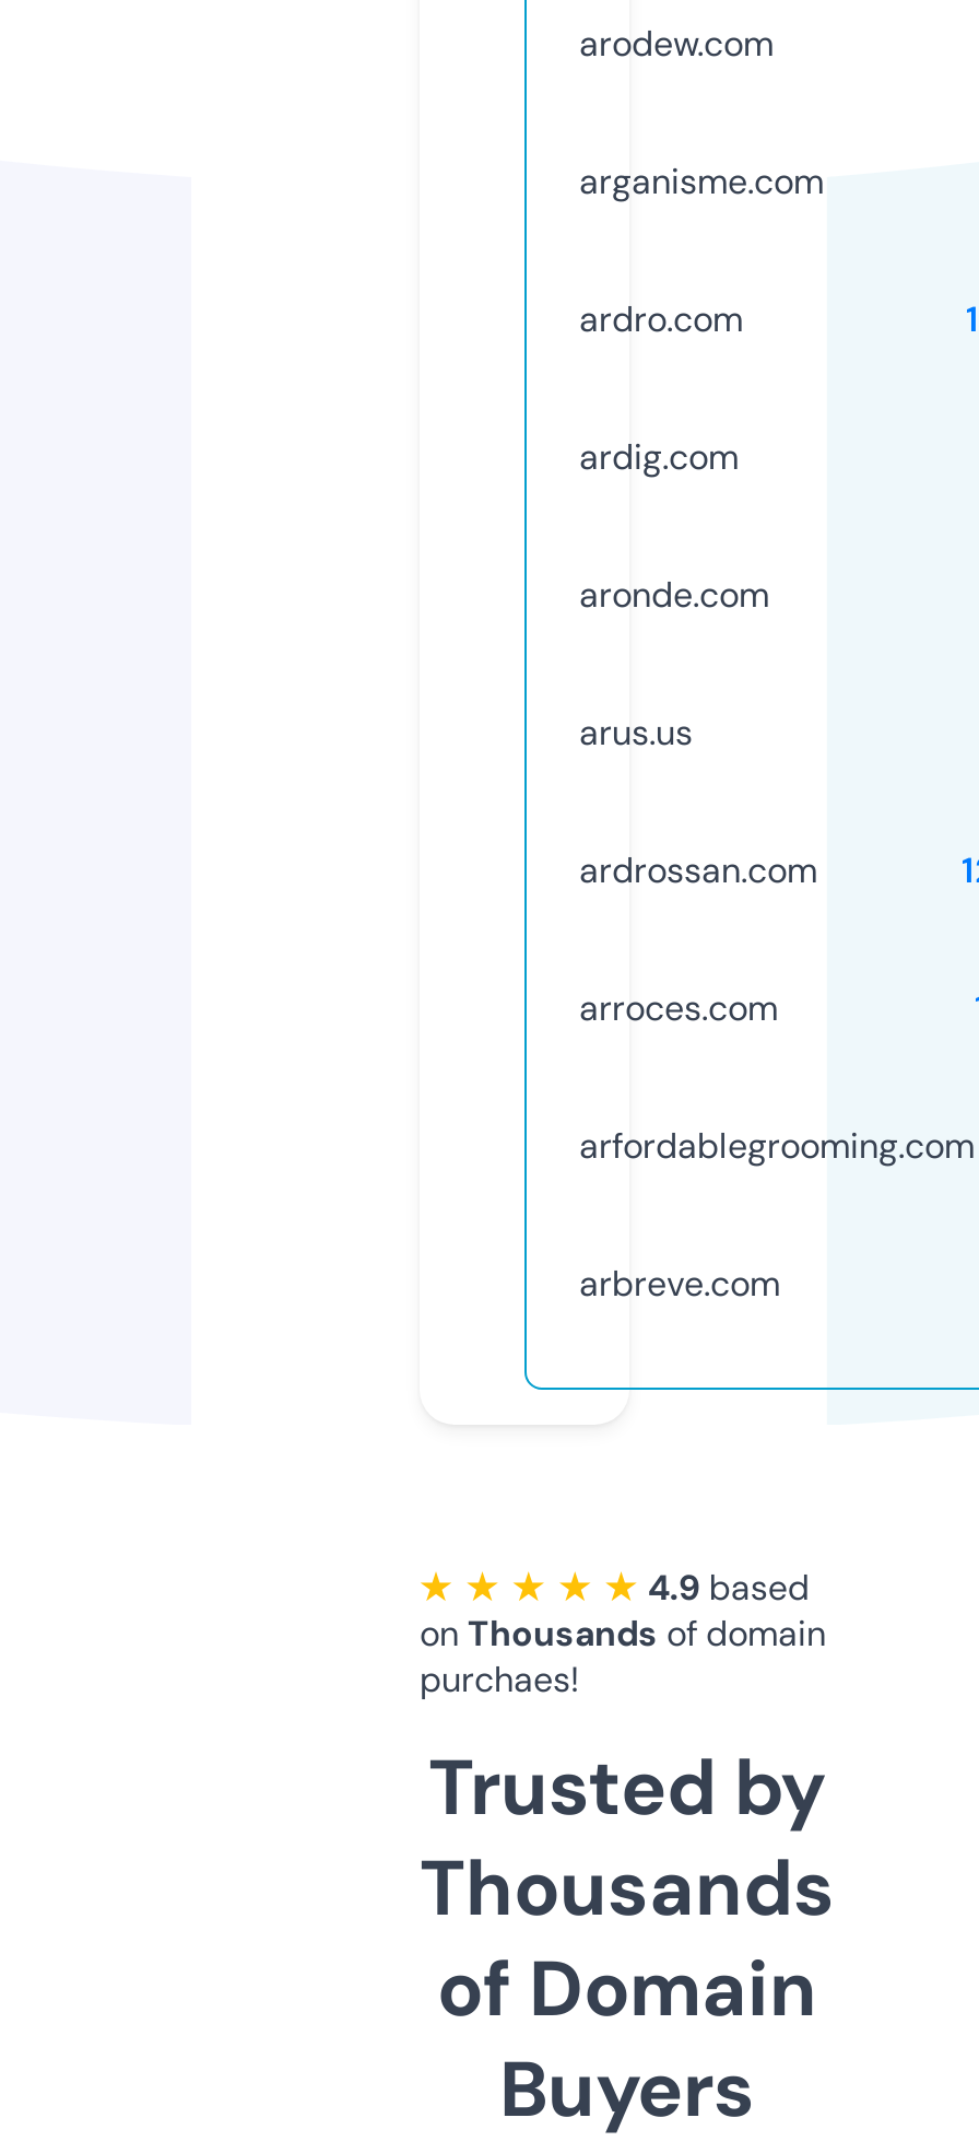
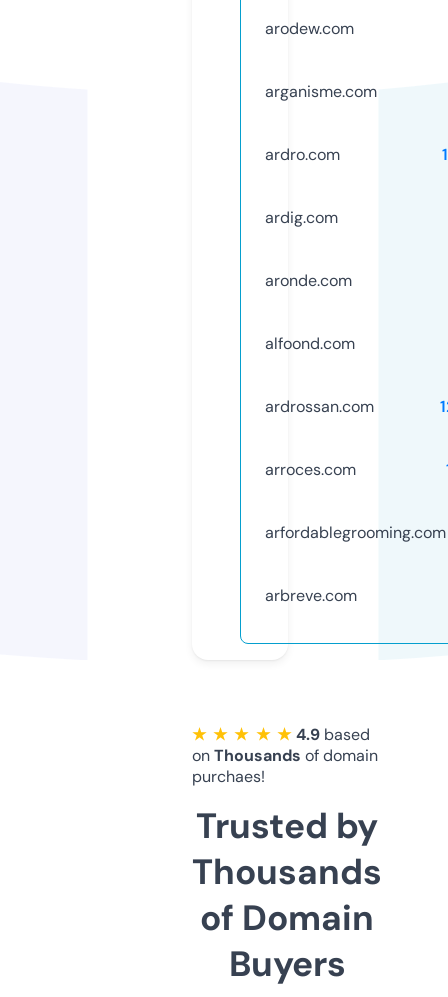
[579,709,693,755] arus.us -> [265,333,355,354] alfoond.com

